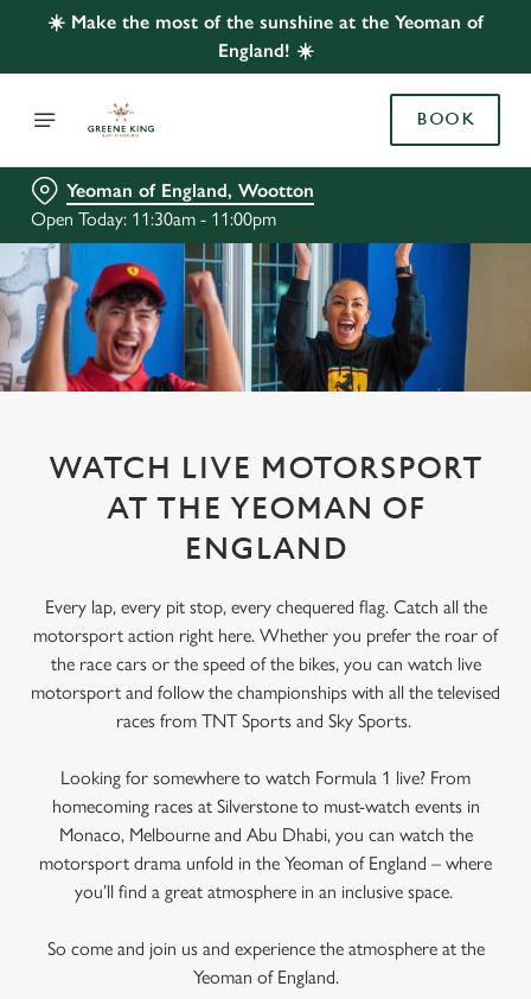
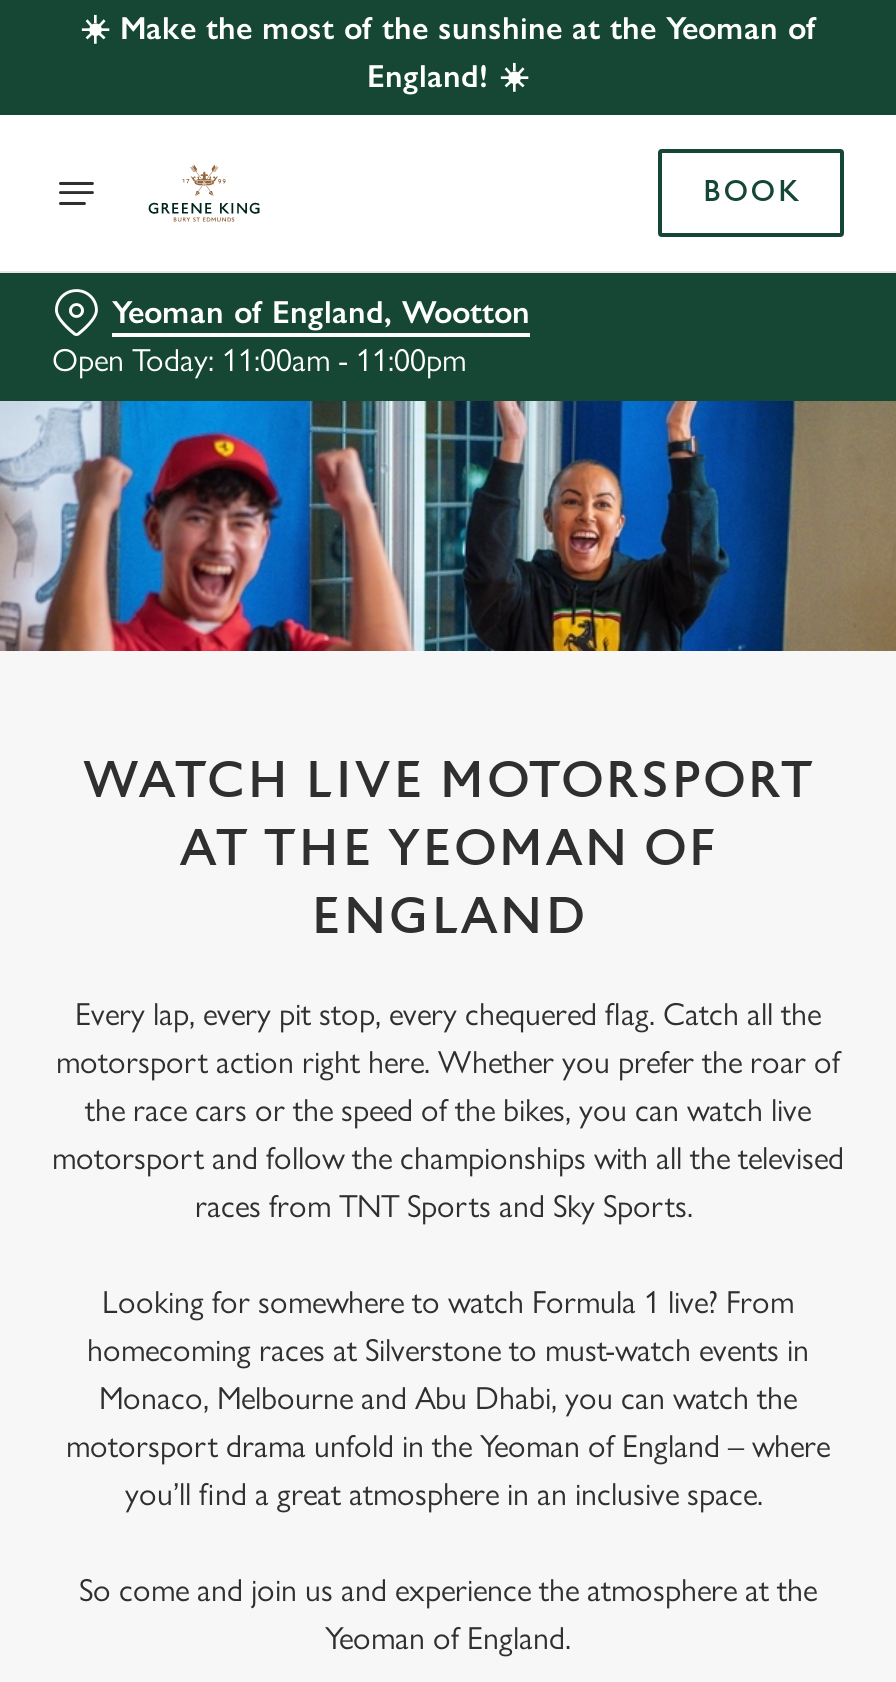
[31,208,276,230] Open Today: 11:30am - 11:00pm -> [52,341,466,379] Open Today: 11:00am - 11:00pm

